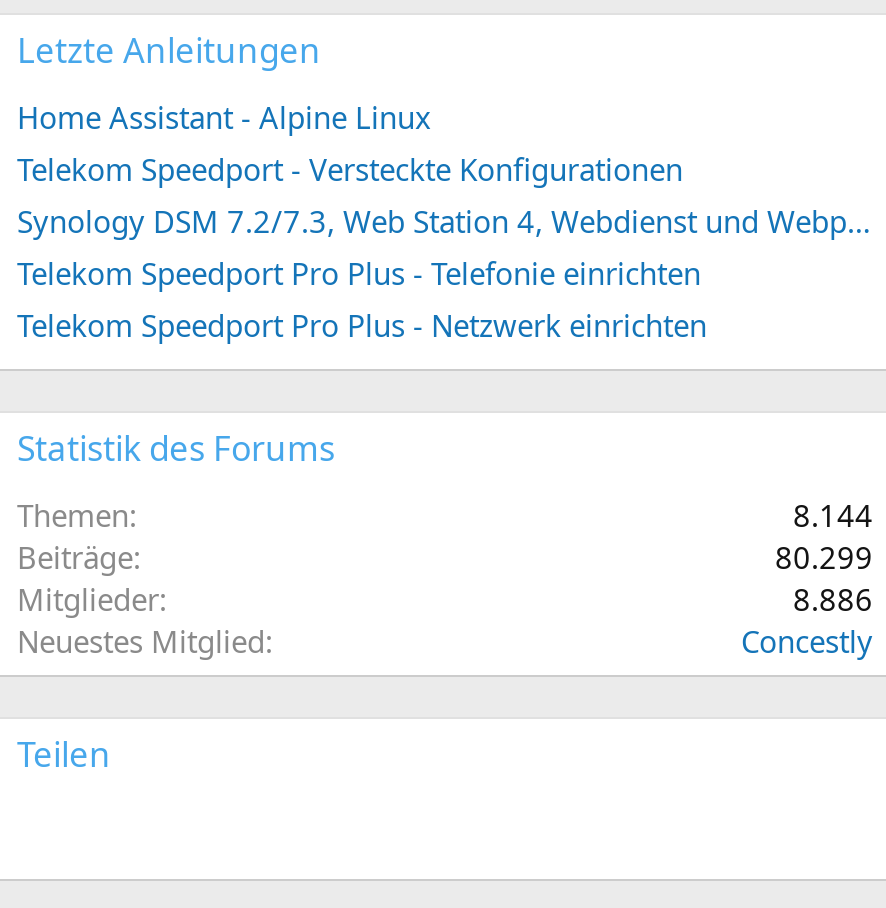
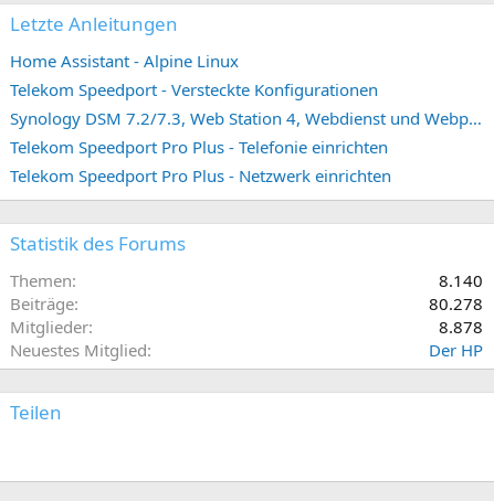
[793,494,873,534] 8.144 -> [439,269,483,291] 8.140
[775,536,873,576] 80.299 -> [429,292,483,314] 80.278
[793,578,873,618] 8.886 -> [439,315,483,337] 8.878
[741,620,873,660] Concestly -> [429,338,483,360] Der HP

